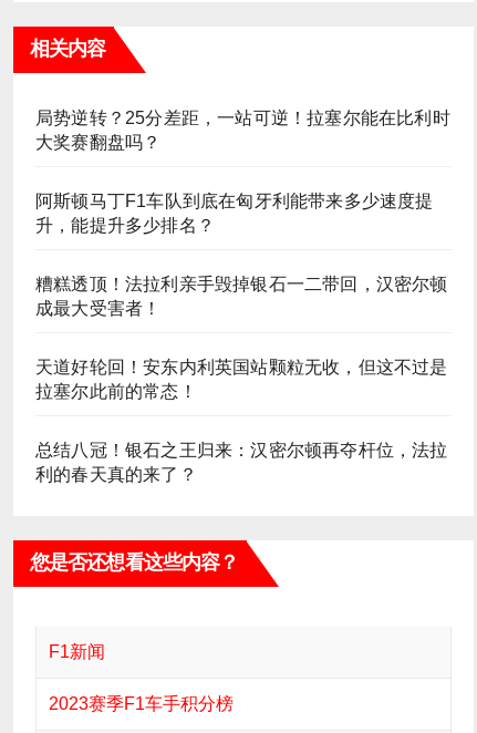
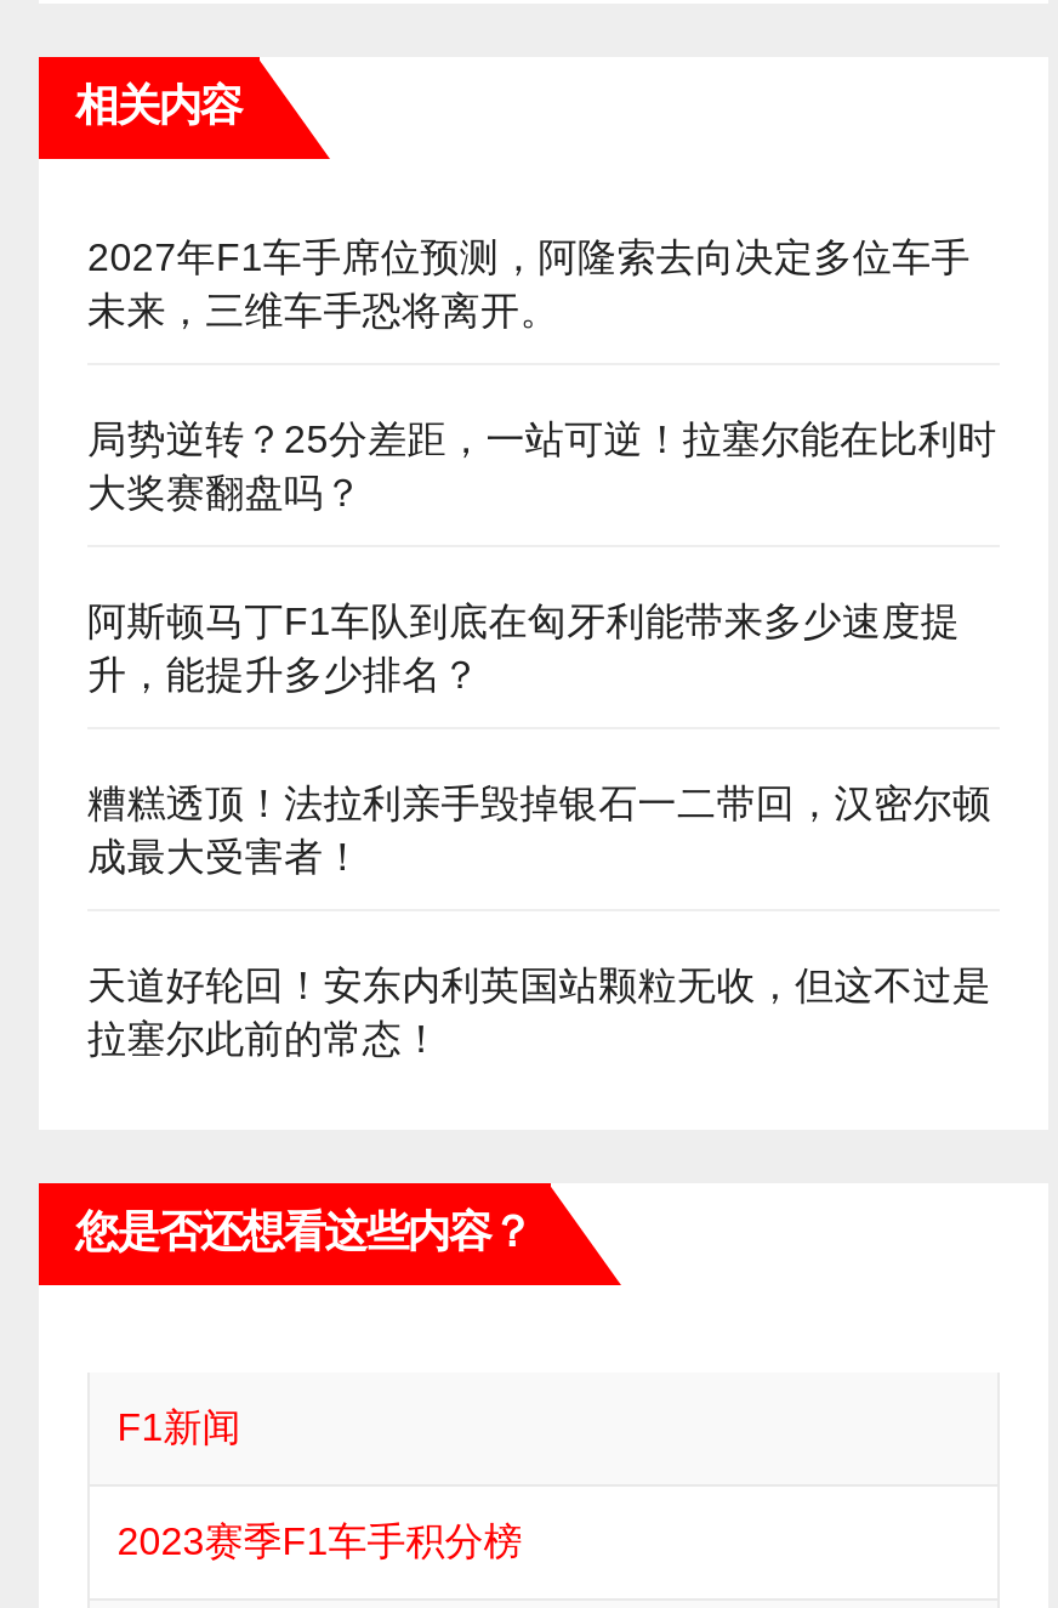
none -> [87,236,971,331] 2027年F1车手席位预测，阿隆索去向决定多位车手 | 未来，三维车手恐将离开。
moved [35,108,450,401] -> [87,418,997,1059]: 局势逆转？25分差距，一站可逆！拉塞尔能在比利时 | 大奖赛翻盘吗？ | 阿斯顿马丁F1车队到底在匈牙利能带来多少速度提 | 升，能提升多少排名？ | 糟糕透顶！法拉利亲手毁掉银石一二带回，汉密尔顿 | 成最大受害者！ | 天道好轮回！安东内利英国站颗粒无收，但这不过是 | 拉塞尔此前的常态！
[35,440,448,484] 总结八冠！银石之王归来：汉密尔顿再夺杆位，法拉 | 利的春天真的来了？ -> none

